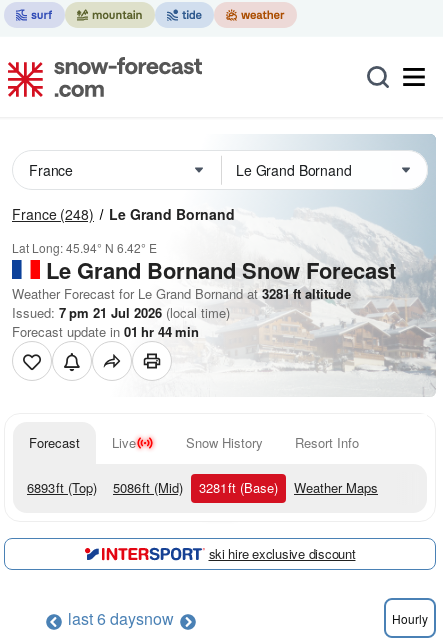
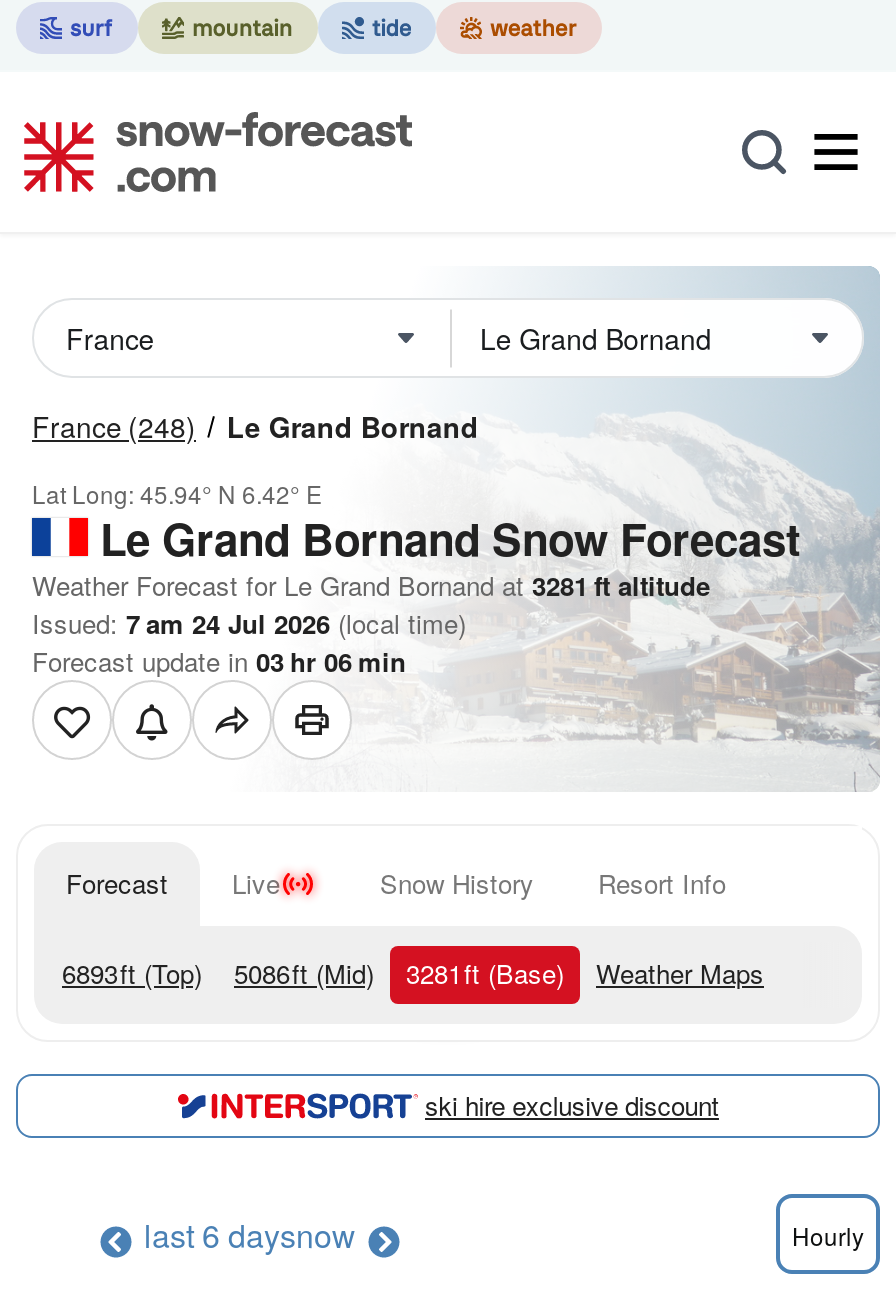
[12,303,230,322] Issued: 7 pm 21 Jul 2026 (local time) -> [32,604,466,642] Issued: 7 am 24 Jul 2026 (local time)
[12,322,199,341] Forecast update in 01 hr 44 min -> [32,642,406,680] Forecast update in 03 hr 06 min

